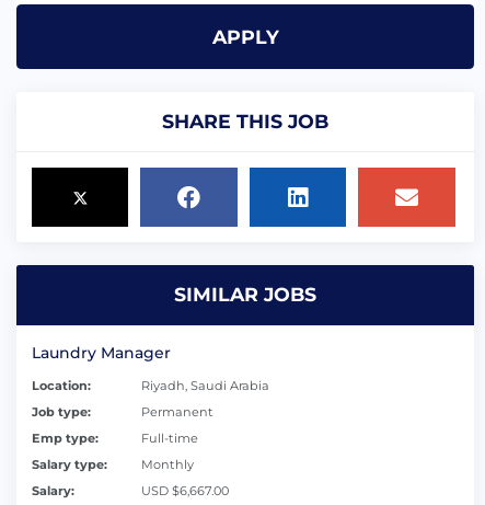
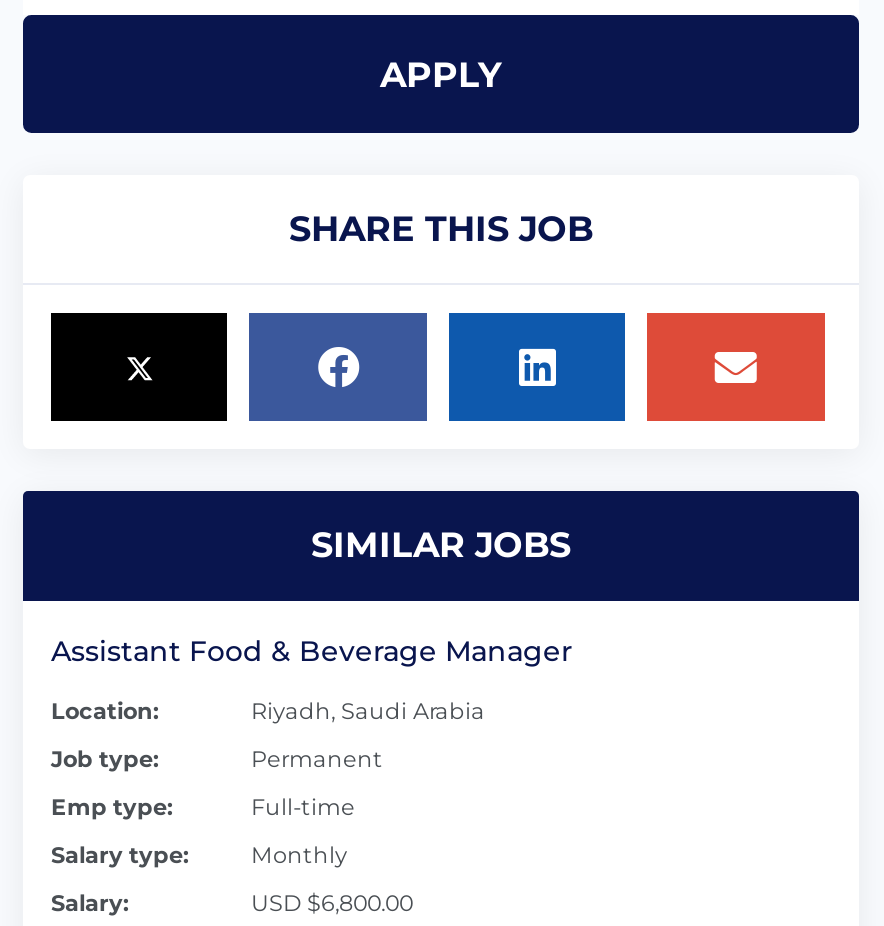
[32,343,171,363] Laundry Manager -> [51,634,573,670] Assistant Food & Beverage Manager
[141,483,229,499] USD $6,667.00 -> [251,890,413,918] USD $6,800.00

